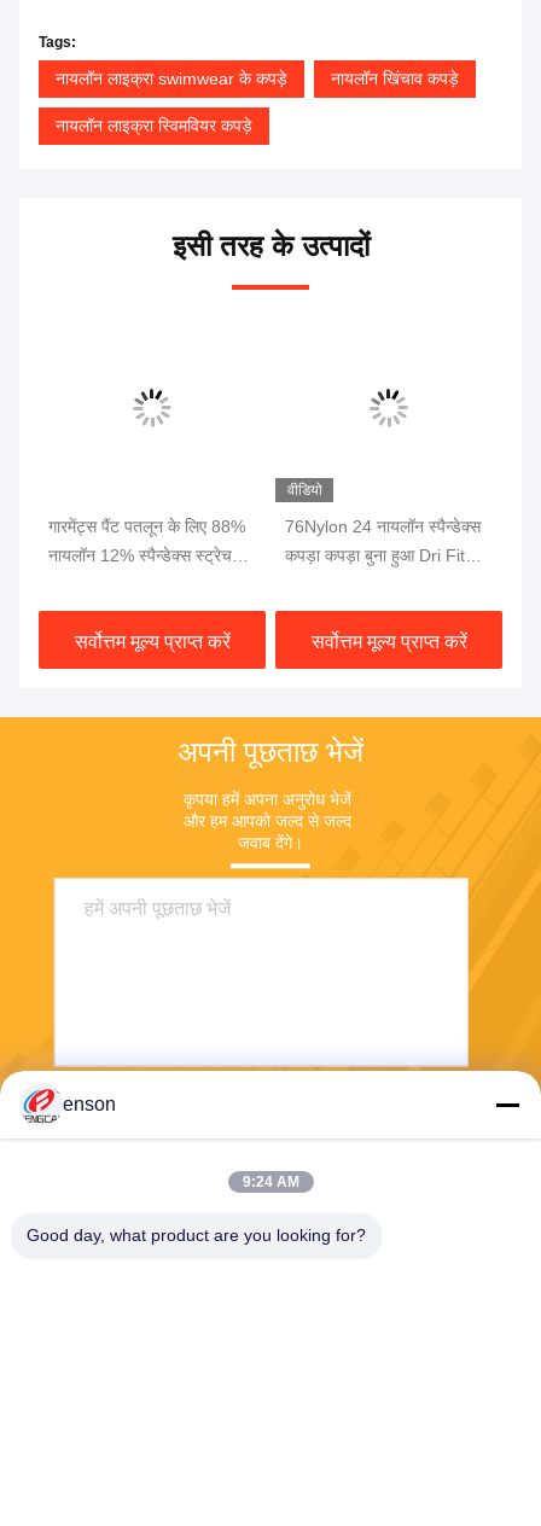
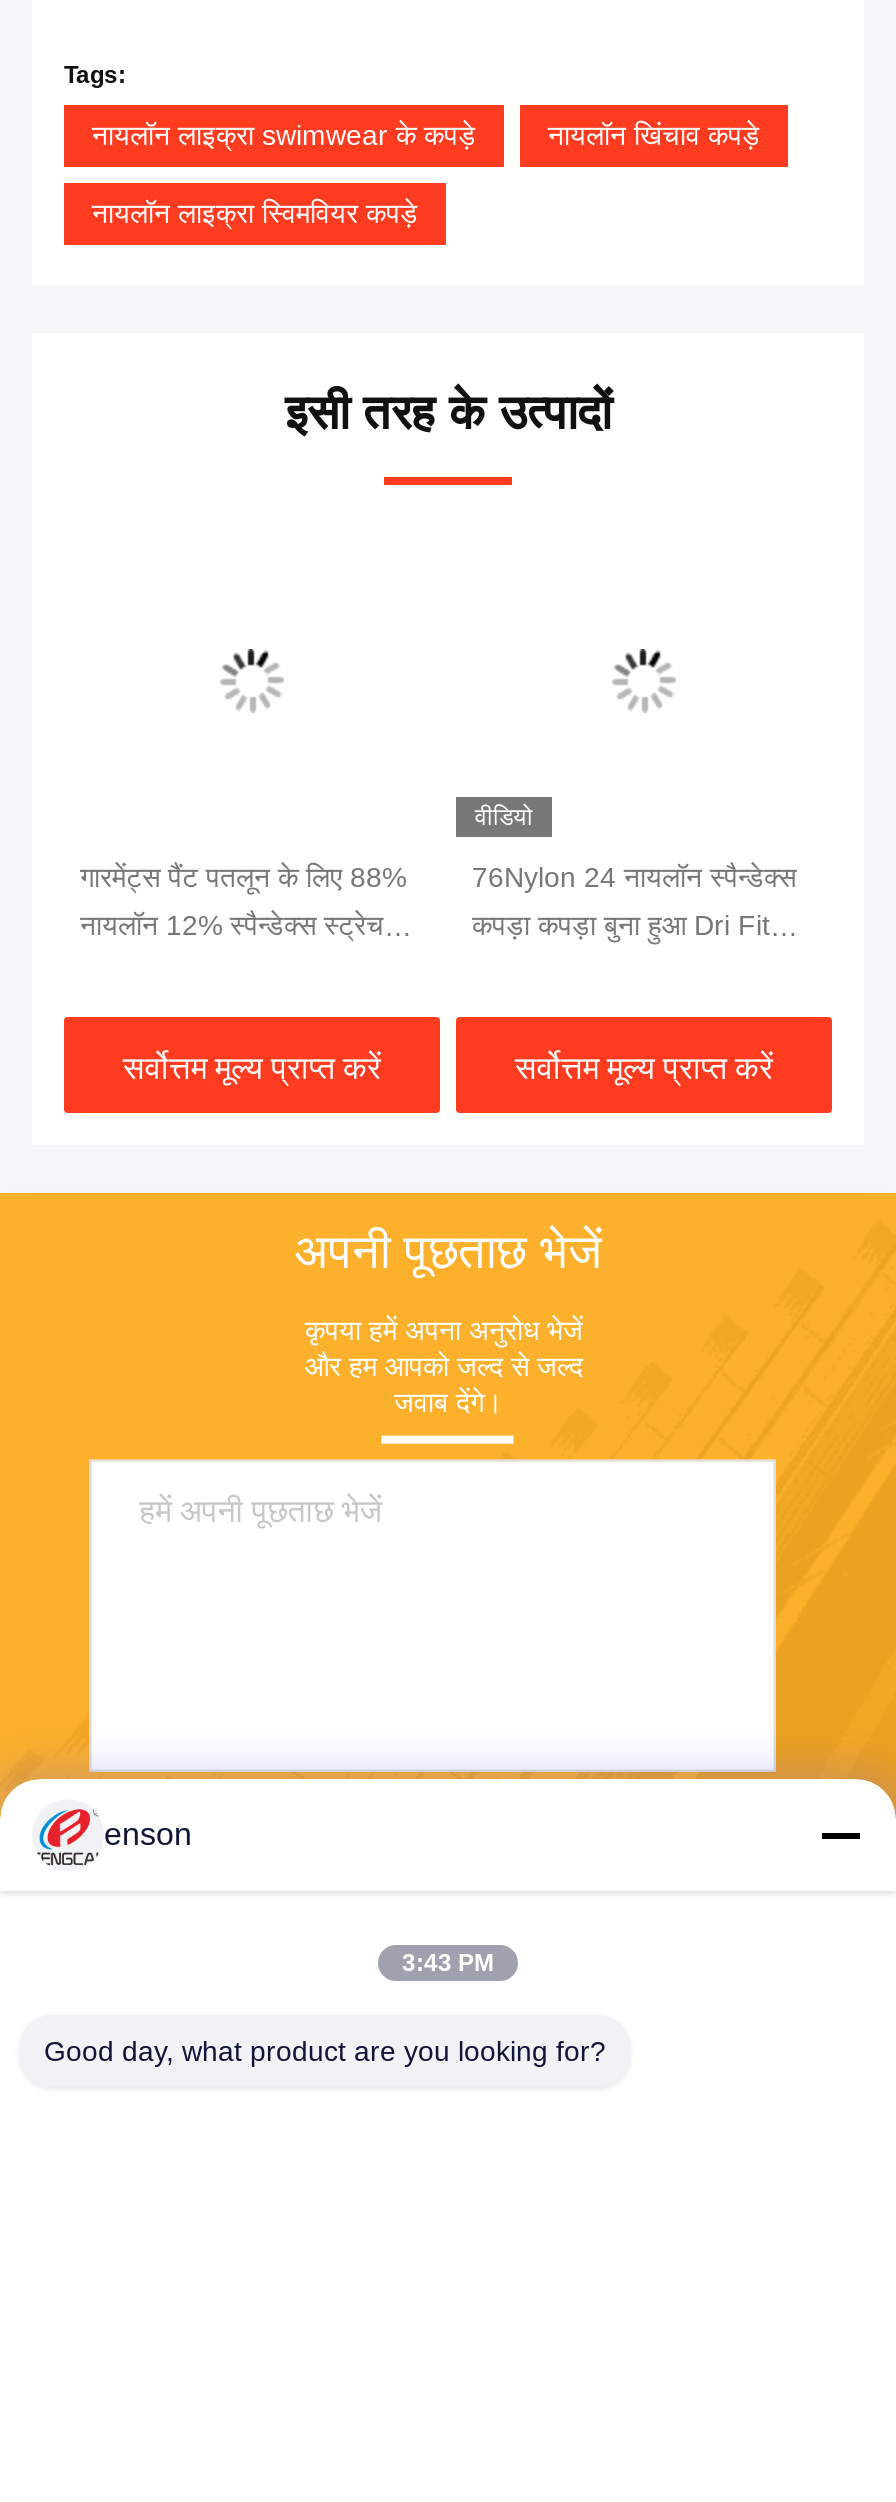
[242,1173,299,1190] 9:24 AM -> [402,1949,494,1977] 3:43 PM

